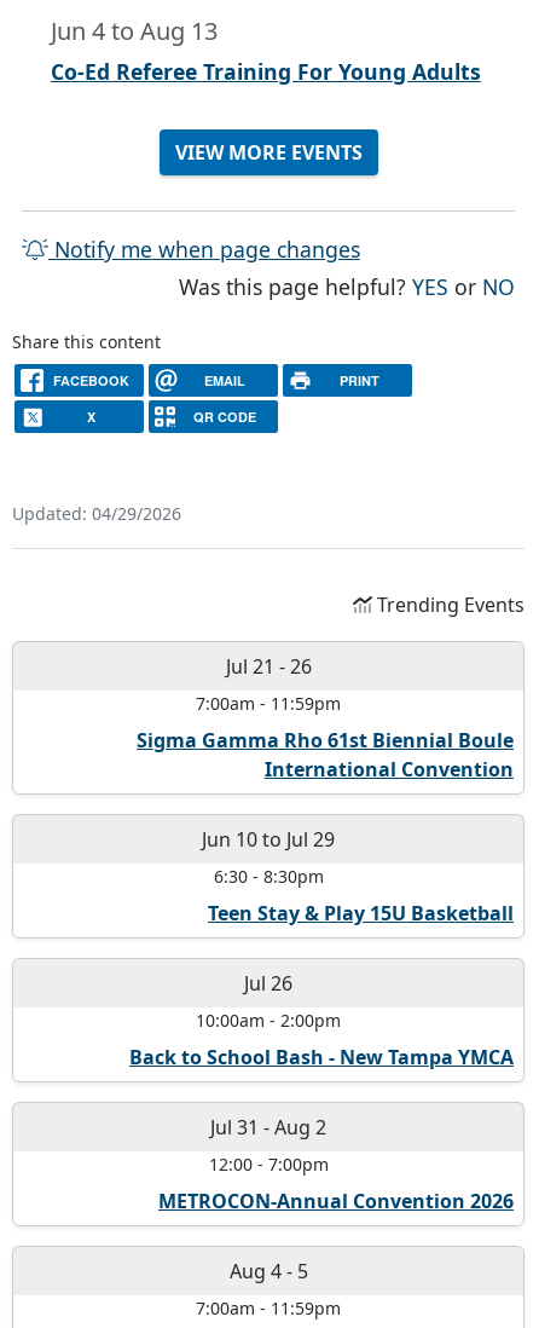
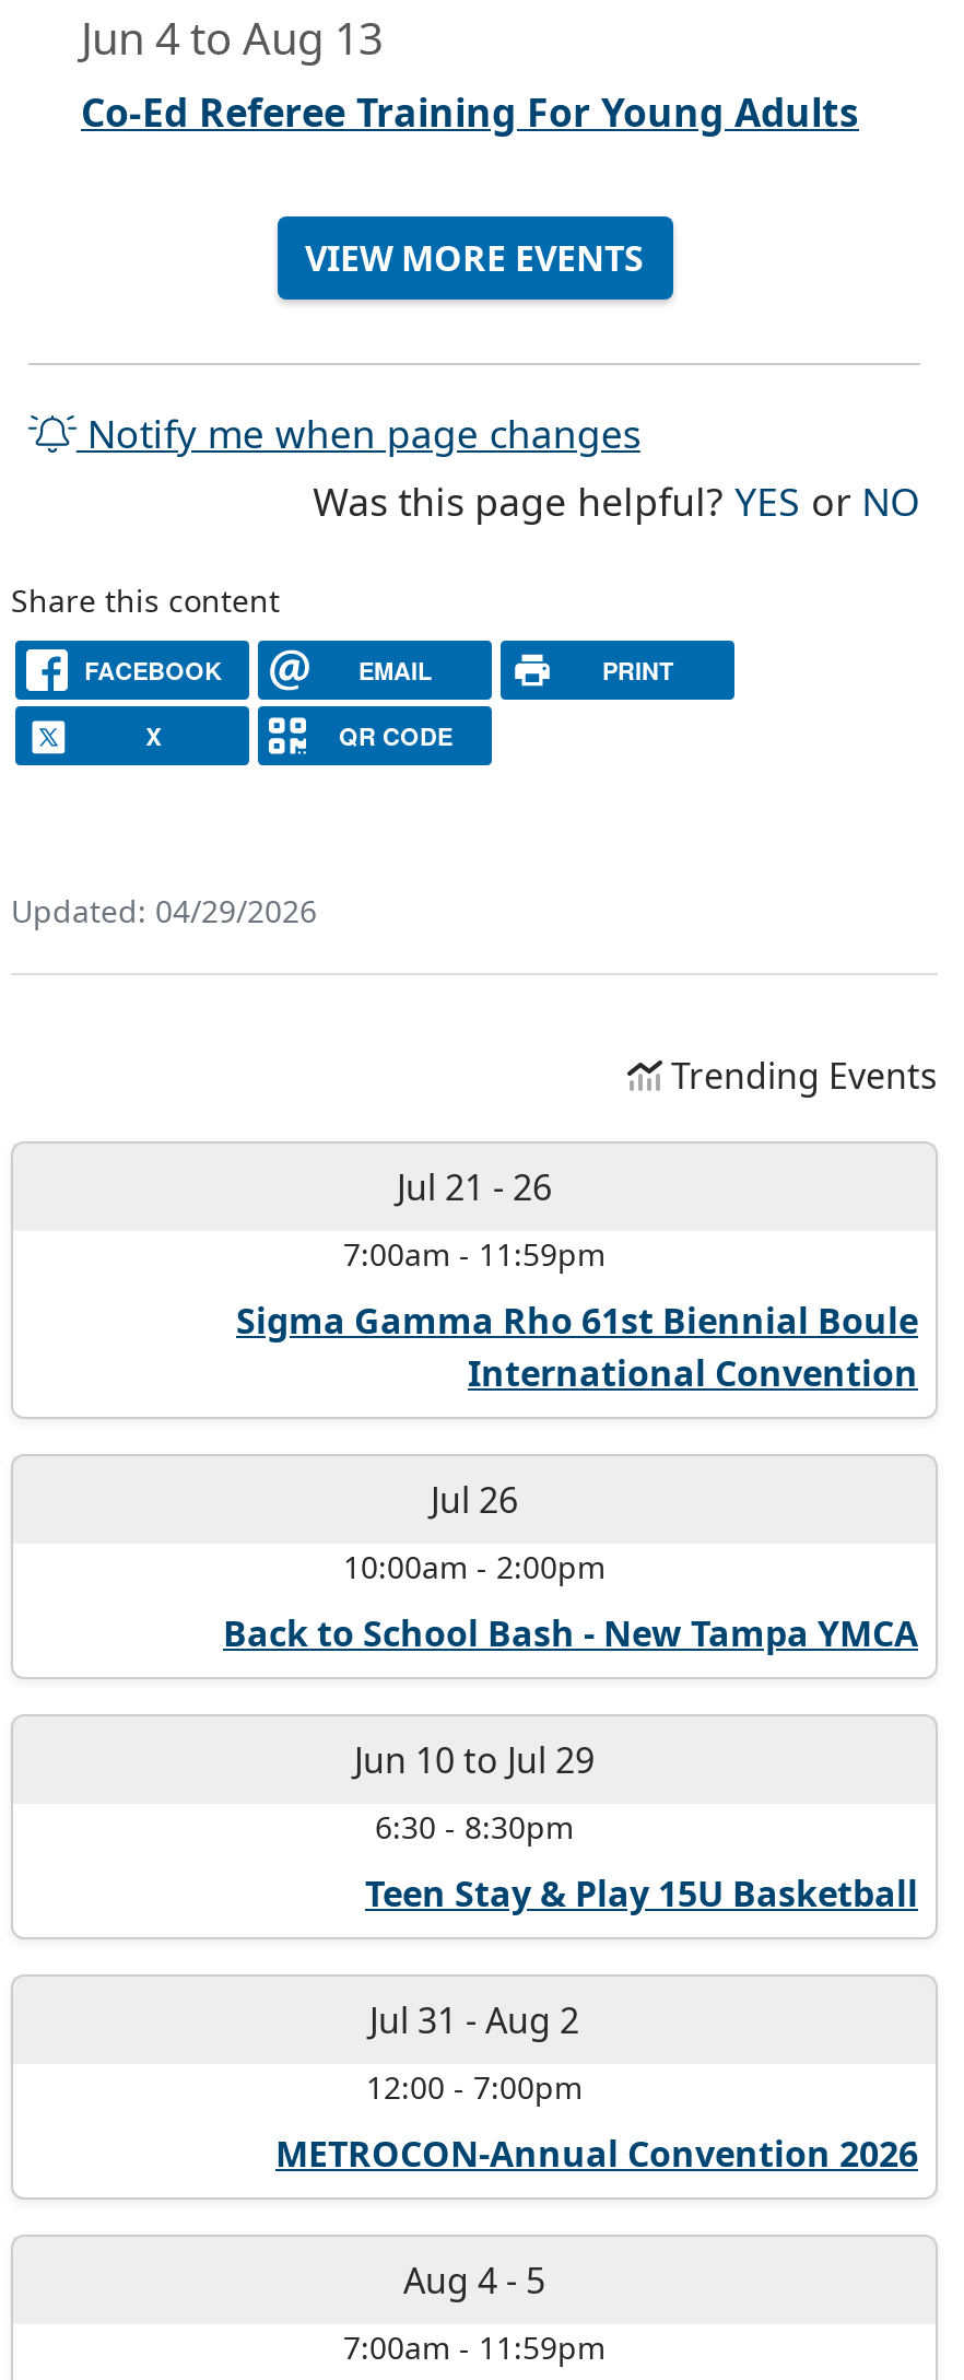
moved [202,827,514,927] -> [354,1737,918,1918]: Jun 10 to Jul 29 | 6:30 - 8:30pm | Teen Stay & Play 15U Basketball
moved [129,970,514,1071] -> [223,1477,918,1658]: Jul 26 | 10:00am - 2:00pm | Back to School Bash - New Tampa YMCA

